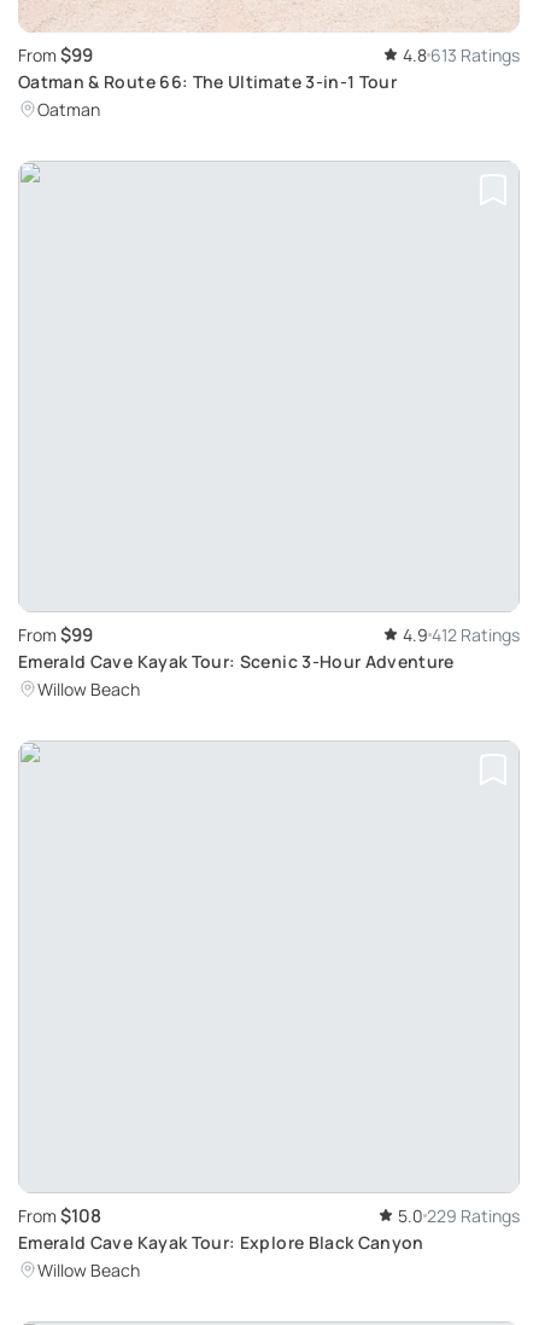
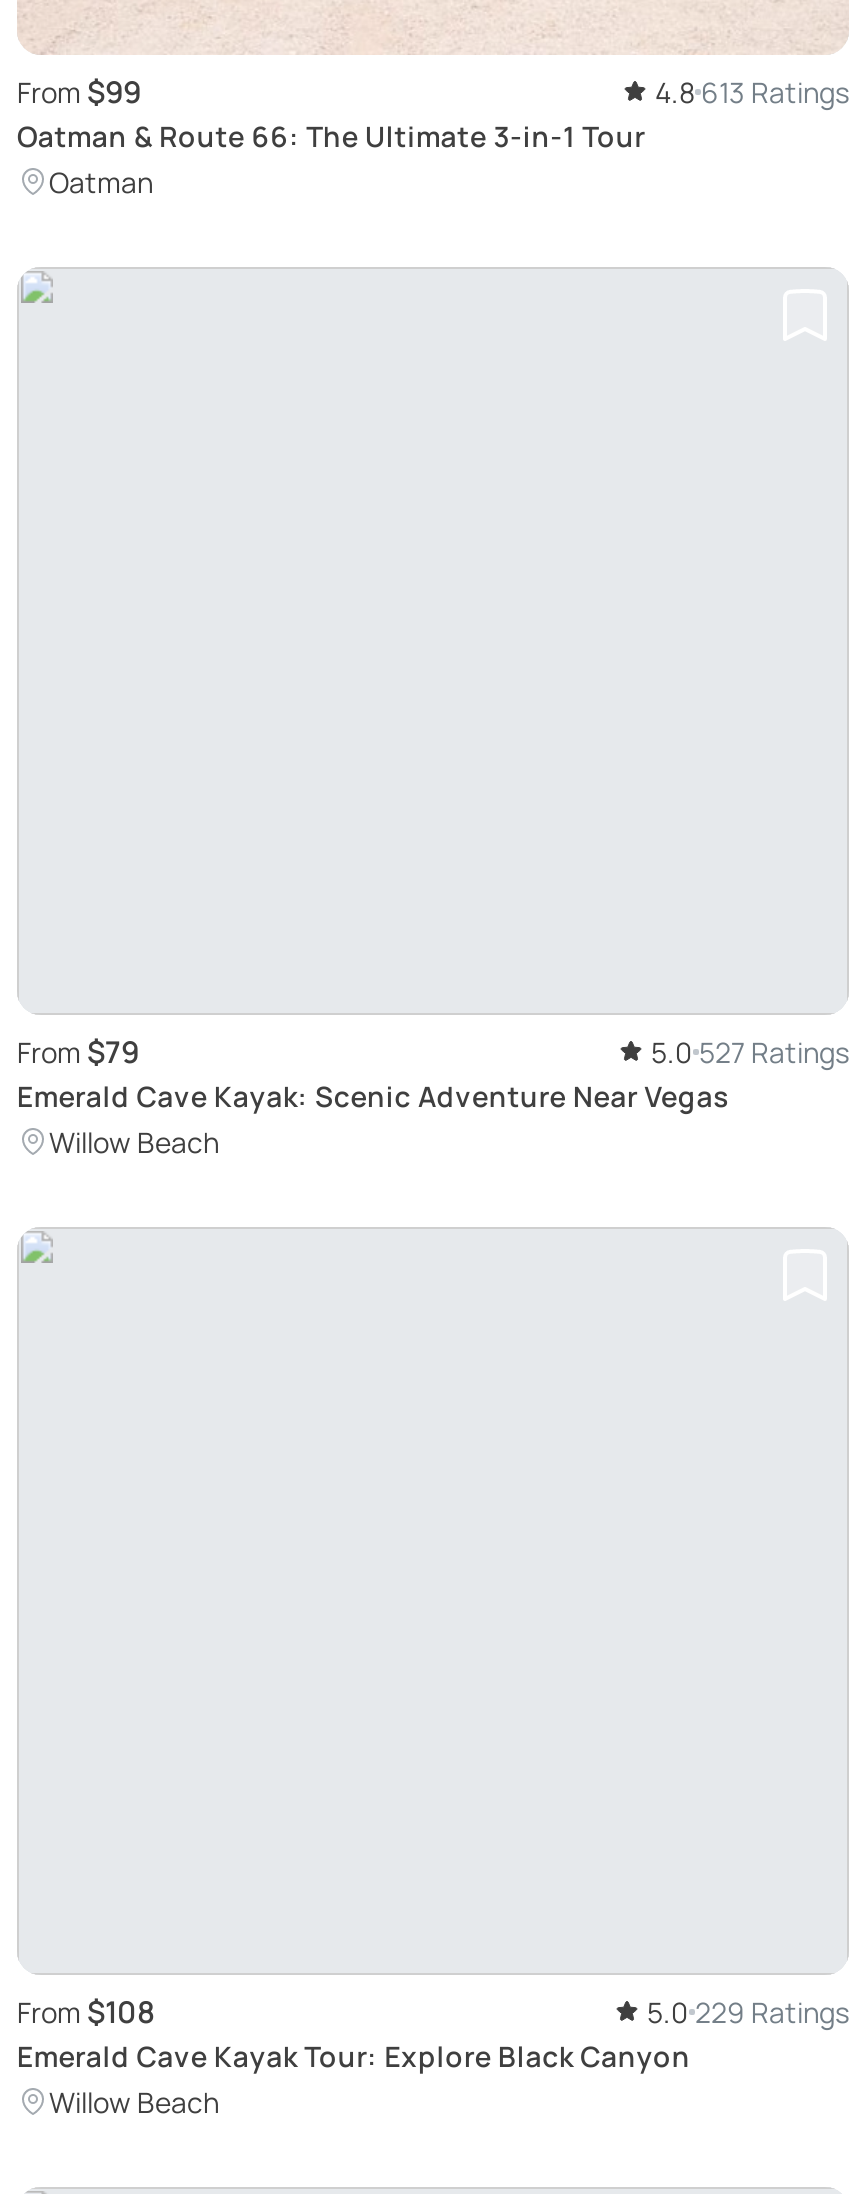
[18,623,93,648] From $99 -> [17,1031,139,1073] From $79
[403,624,520,647] 4.9 412 Ratings -> [651,1033,849,1071] 5.0 527 Ratings
[18,650,454,673] Emerald Cave Kayak Tour: Scenic 3-Hour Adventure -> [17,1077,730,1115] Emerald Cave Kayak: Scenic Adventure Near Vegas

